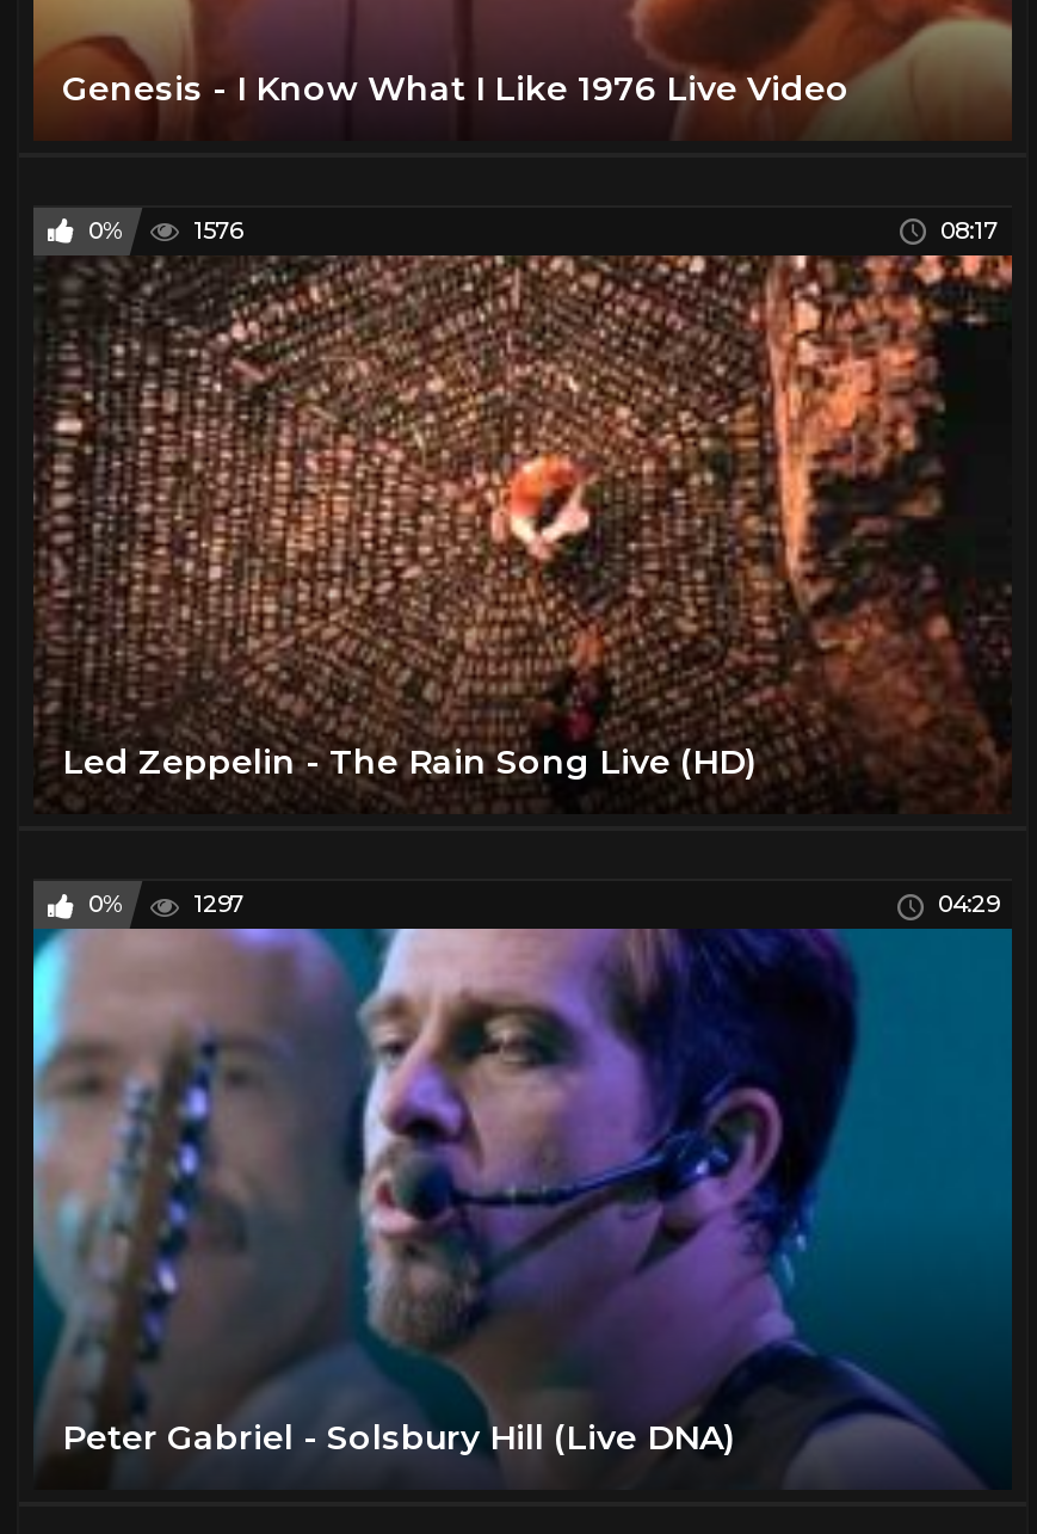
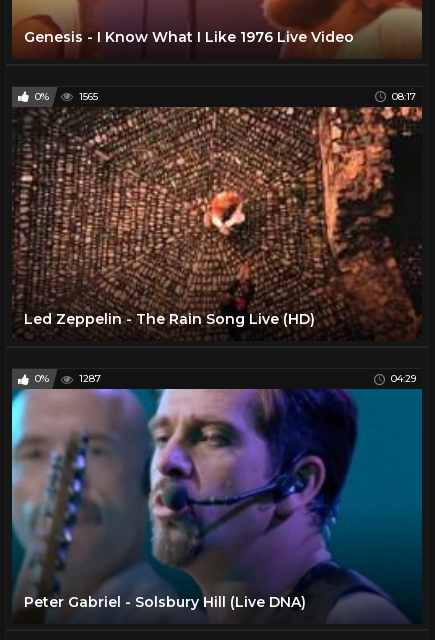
[193,215,241,246] 1576 -> [79,90,98,103] 1565
[193,889,243,920] 1297 -> [79,372,101,385] 1287

